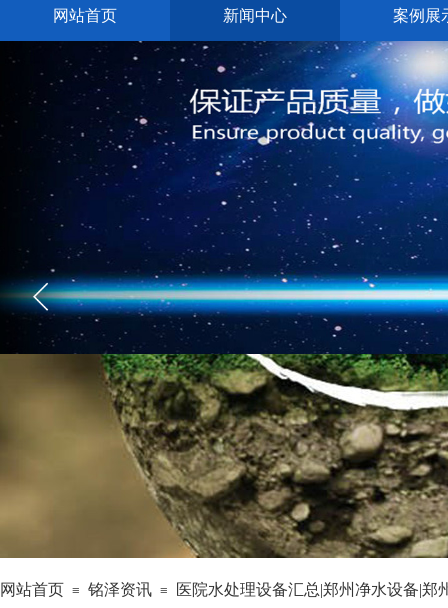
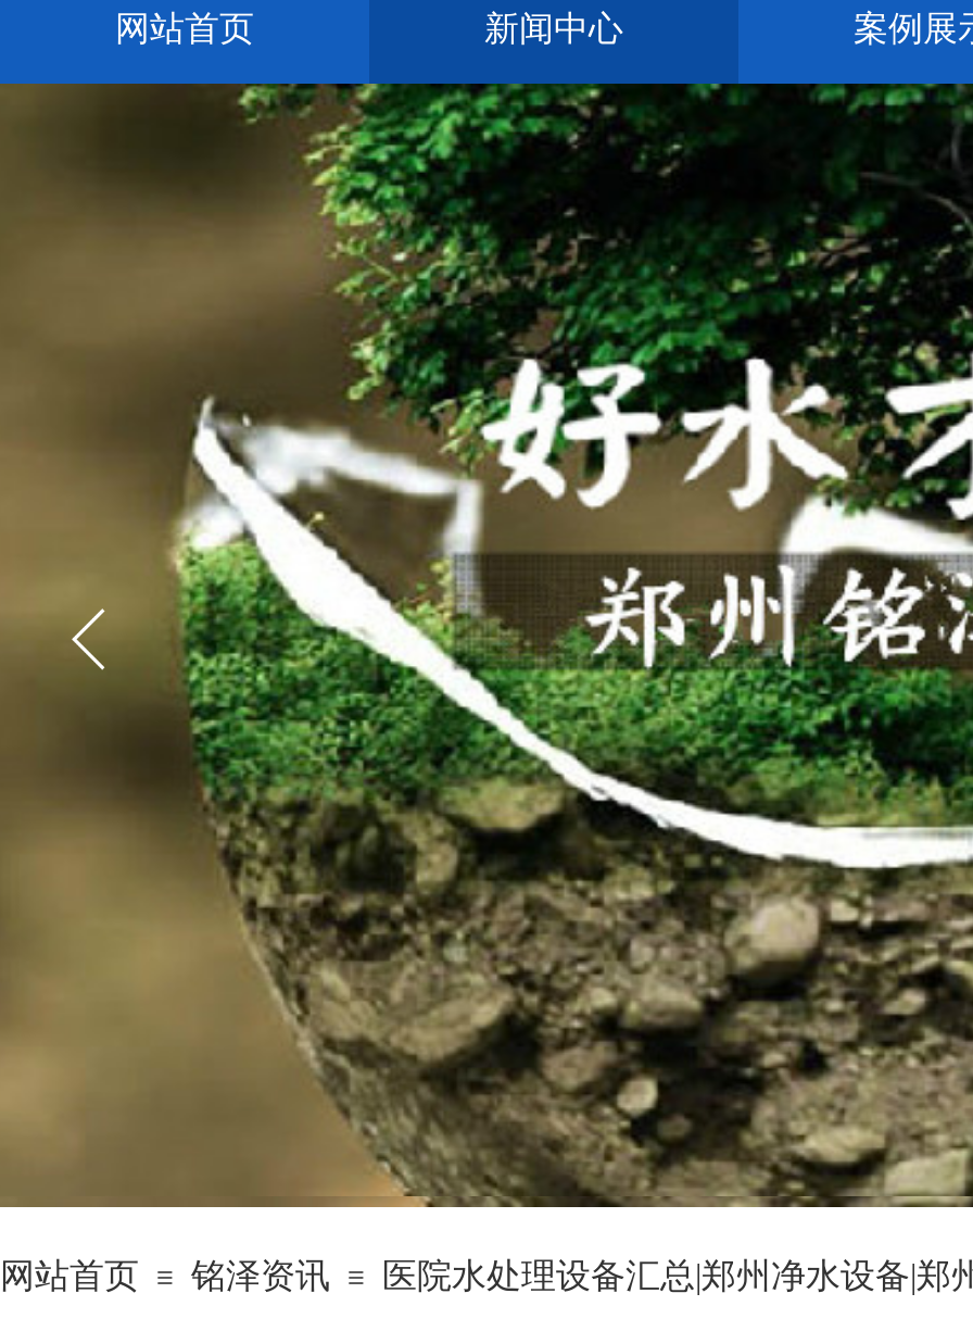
[3,40,445,553] [image] -> [7,81,966,1196] [image]

